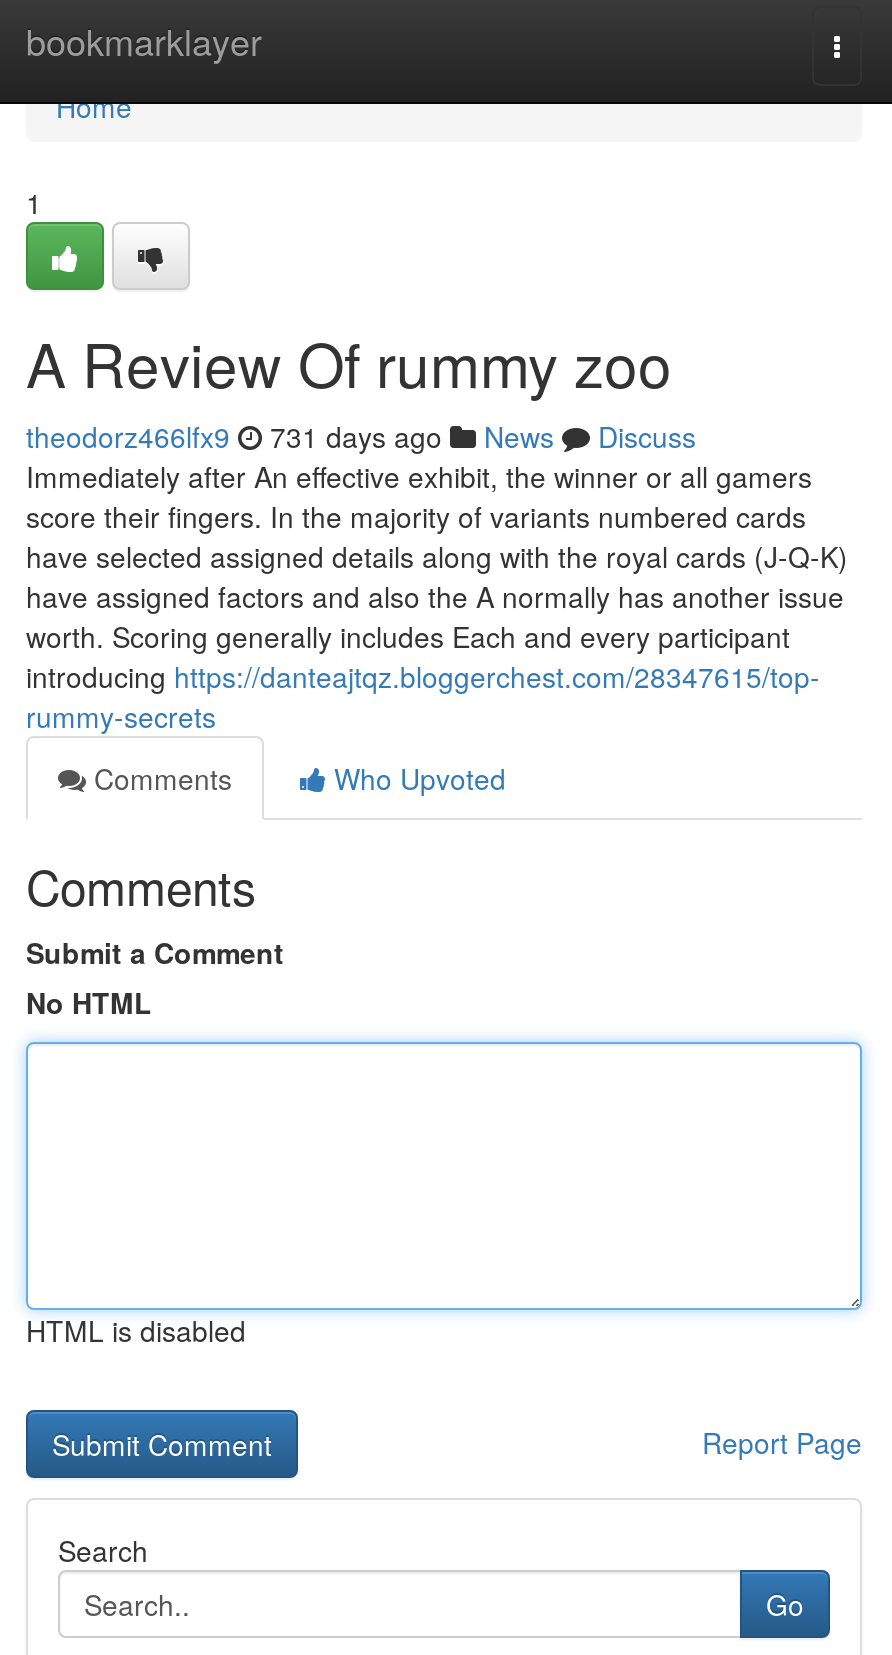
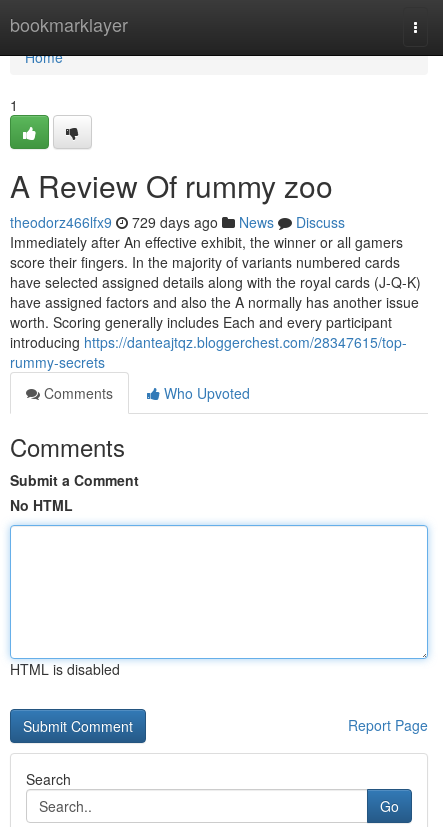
[26,416,696,456] theodorz466lfx9 731 days ago News Discuss -> [10,212,345,232] theodorz466lfx9 729 days ago News Discuss

